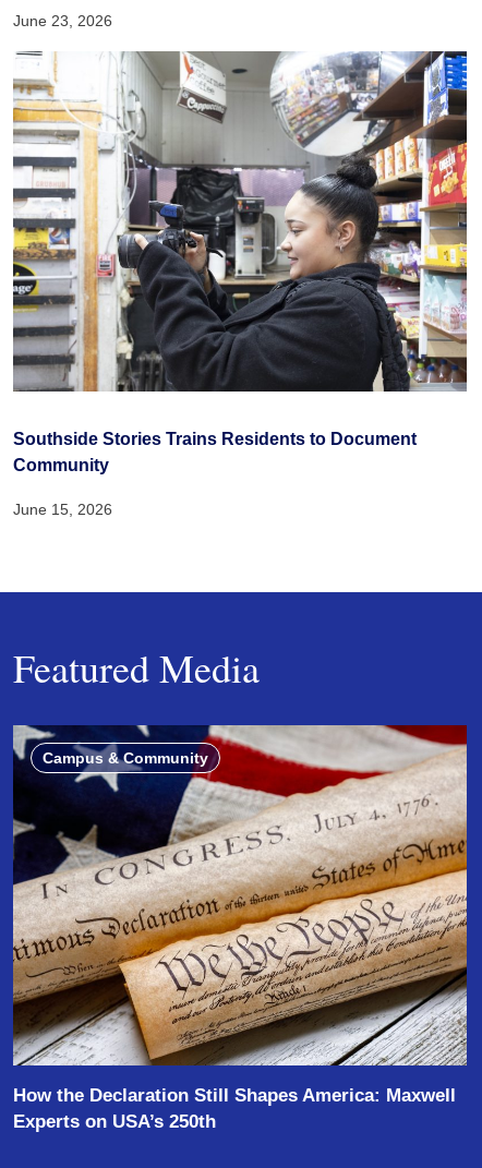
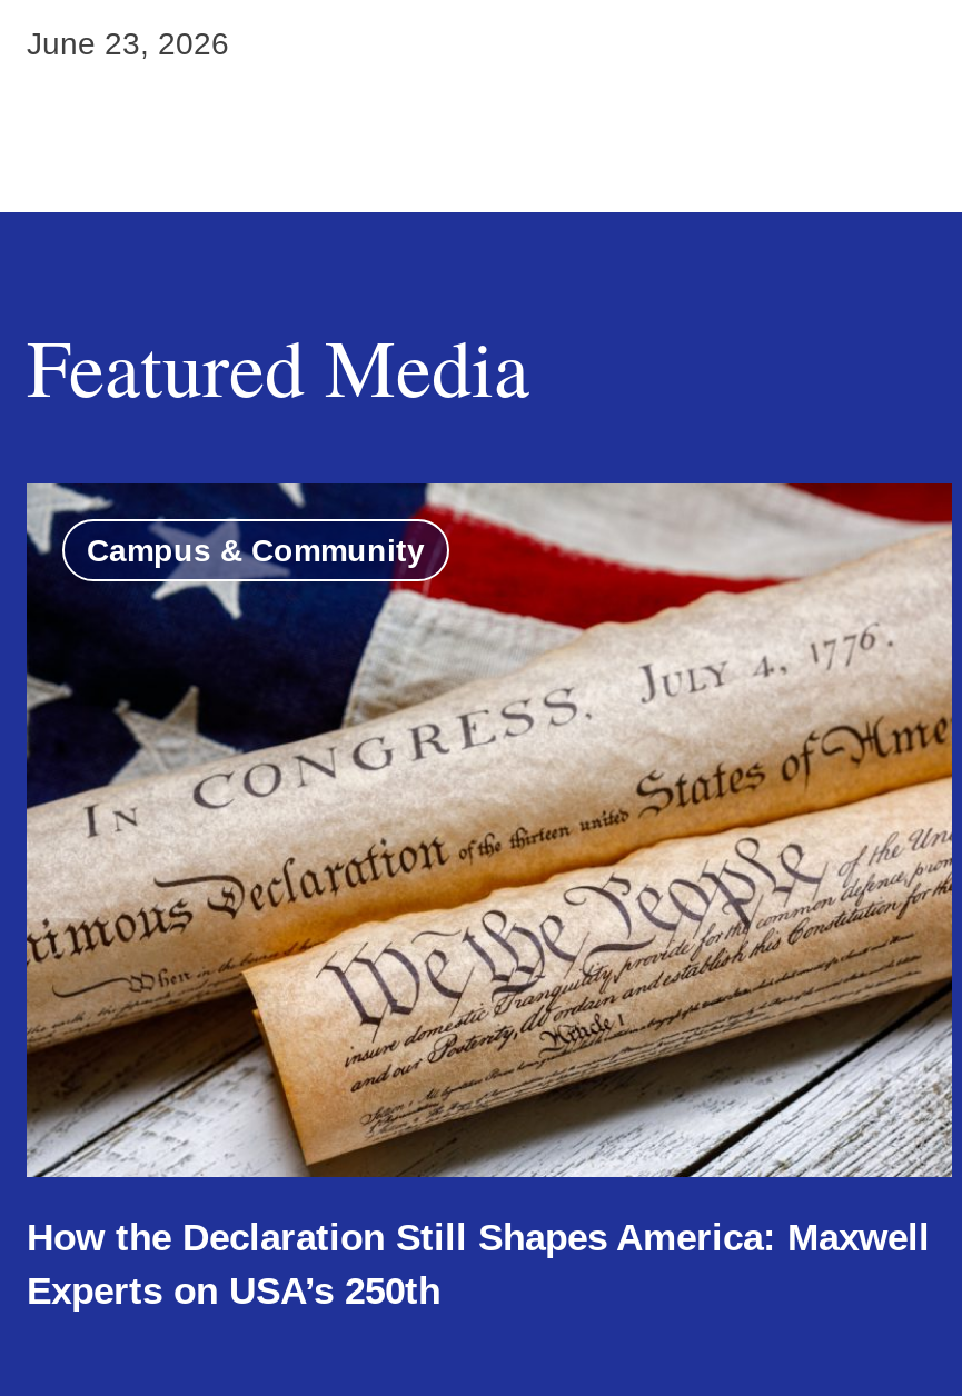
[12,50,468,518] [image] | Southside Stories Trains Residents to Document | Community | June 15, 2026 -> none

